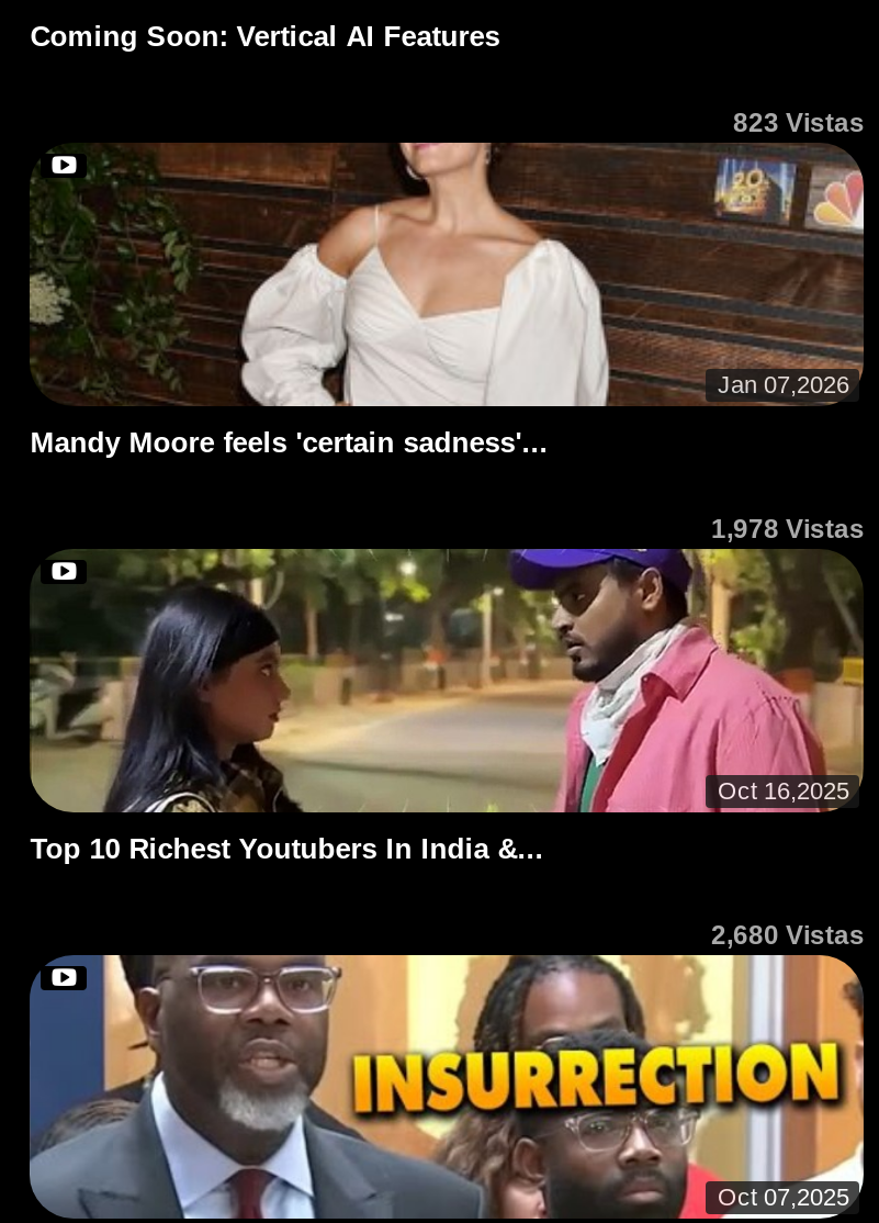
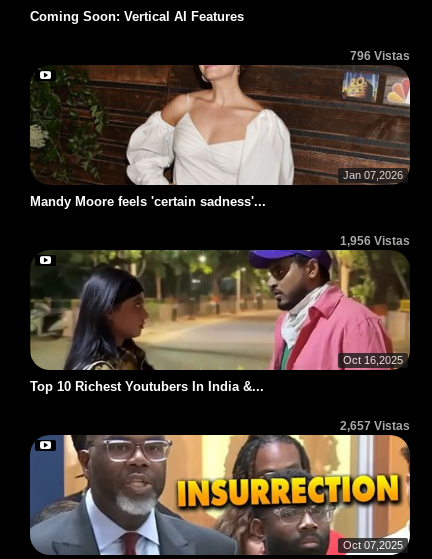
[733,109,865,139] 823 Vistas -> [350,49,410,63] 796 Vistas
[711,515,865,546] 1,978 Vistas -> [340,234,410,248] 1,956 Vistas
[711,921,865,952] 2,680 Vistas -> [340,419,410,433] 2,657 Vistas

